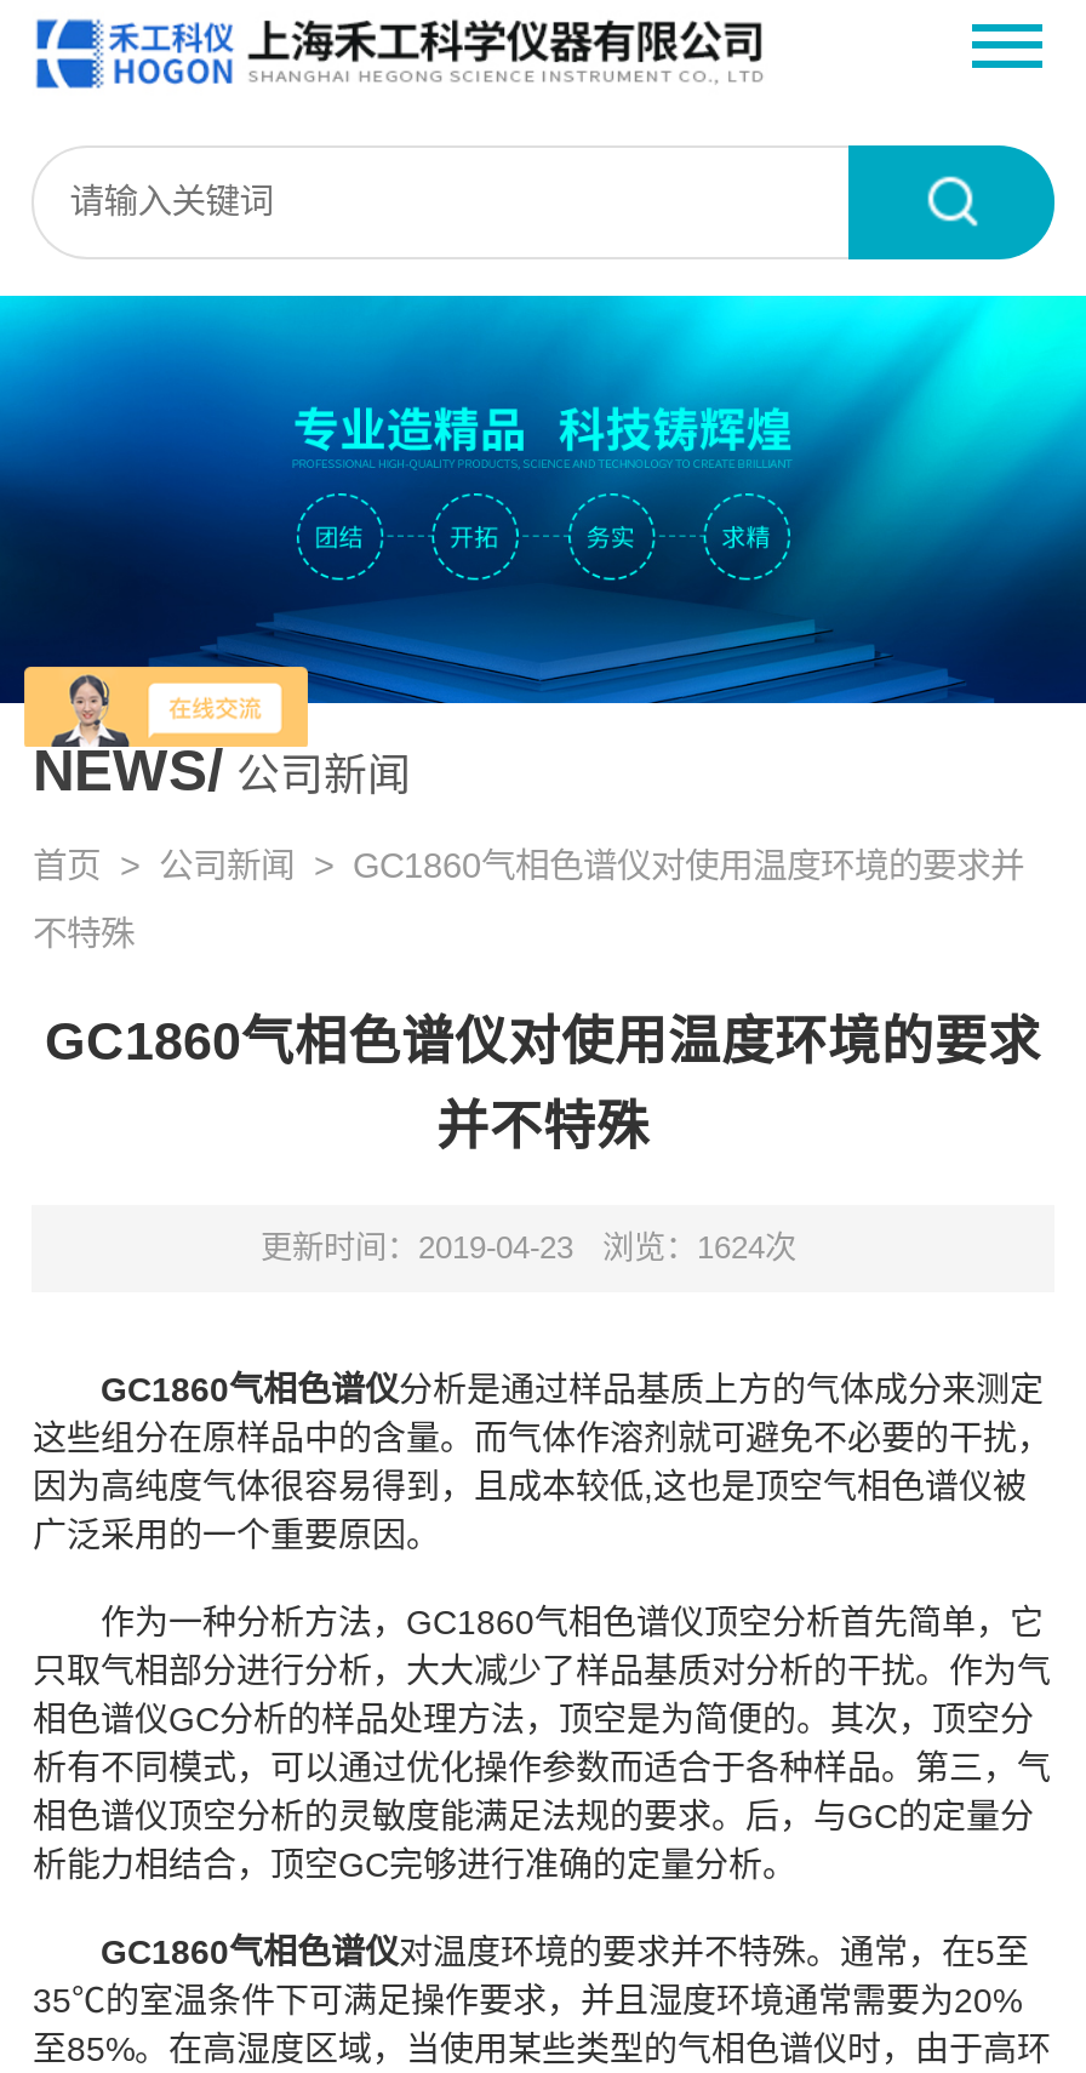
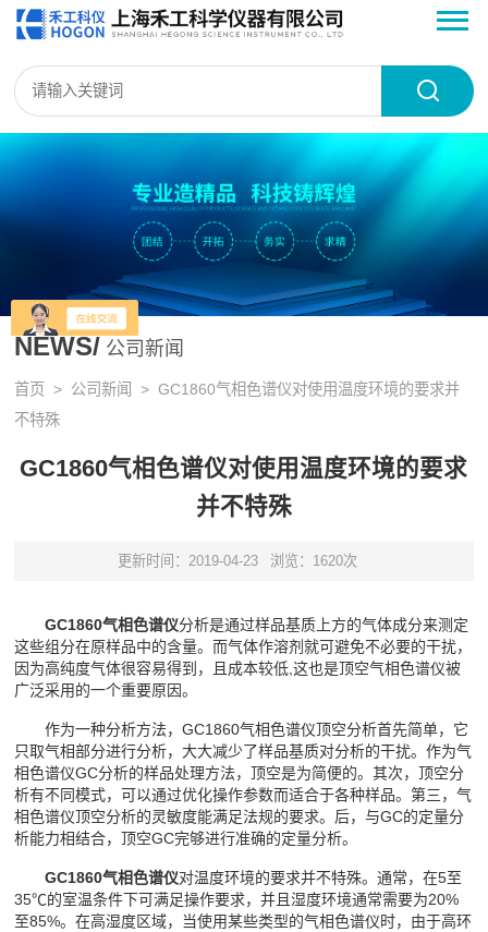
[261,1230,796,1267] 更新时间：2019-04-23 浏览：1624次 -> [117,553,358,570] 更新时间：2019-04-23 浏览：1620次

